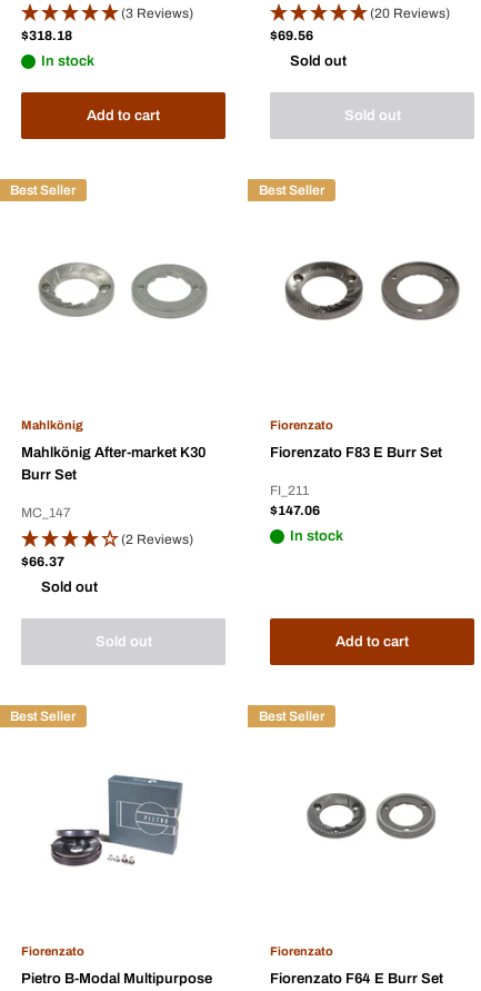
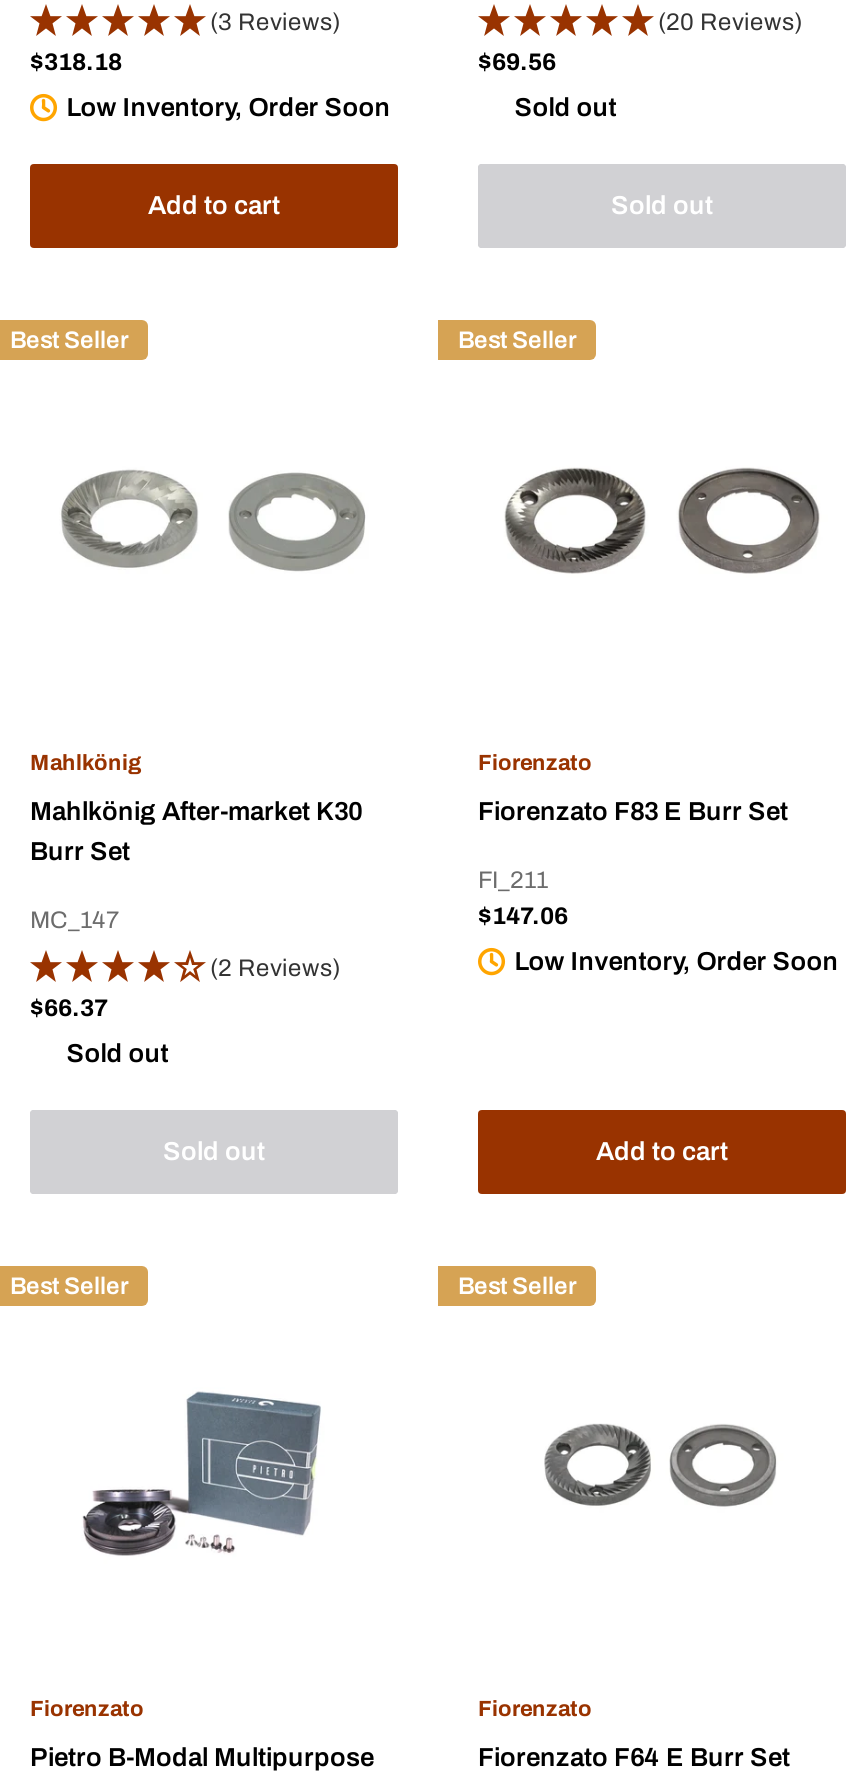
[41,54,95,69] In stock -> [66,95,390,123] Low Inventory, Order Soon
[290,529,343,544] In stock -> [514,949,838,977] Low Inventory, Order Soon

